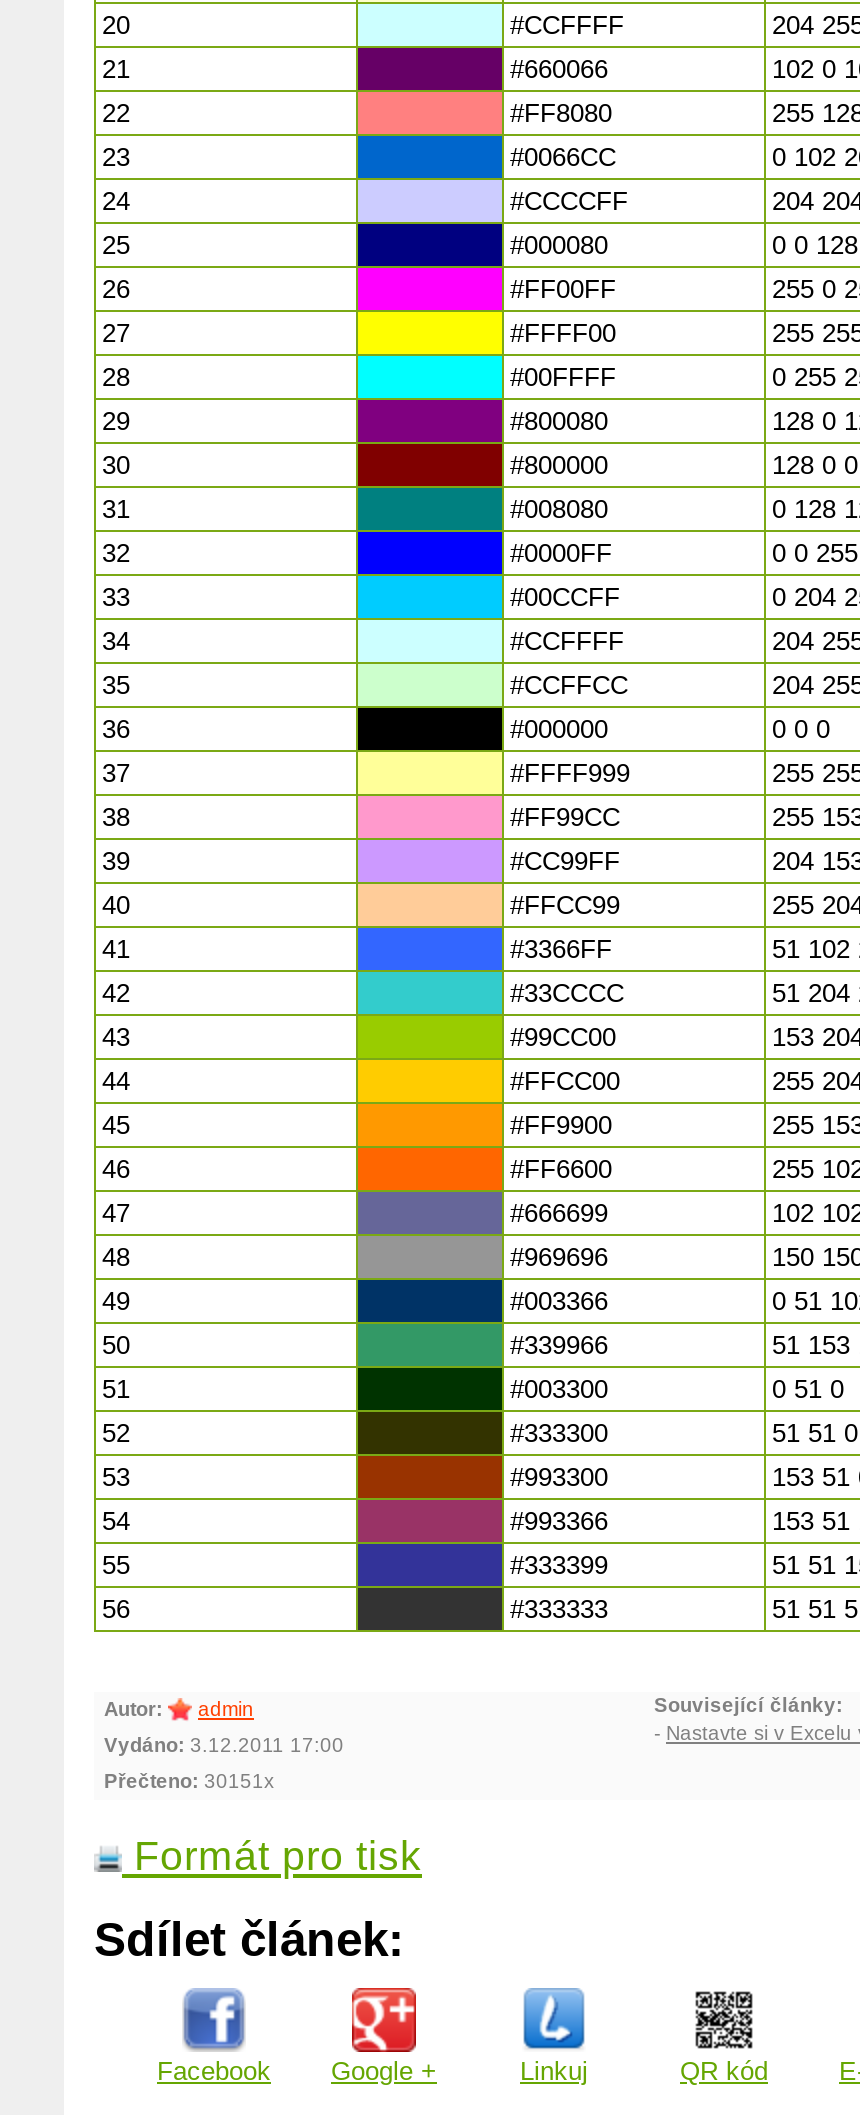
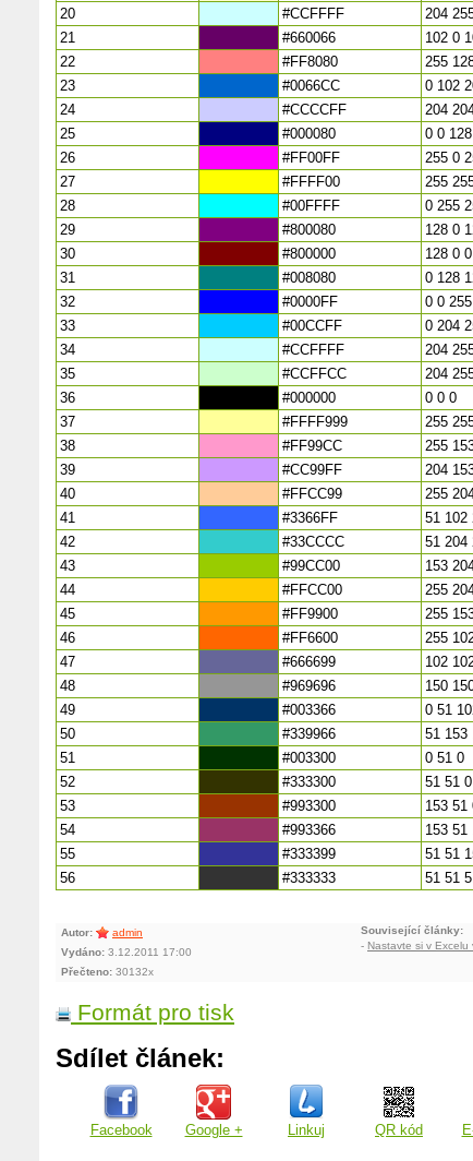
[104,1770,274,1792] Přečteno: 30151x -> [61,966,154,978] Přečteno: 30132x

